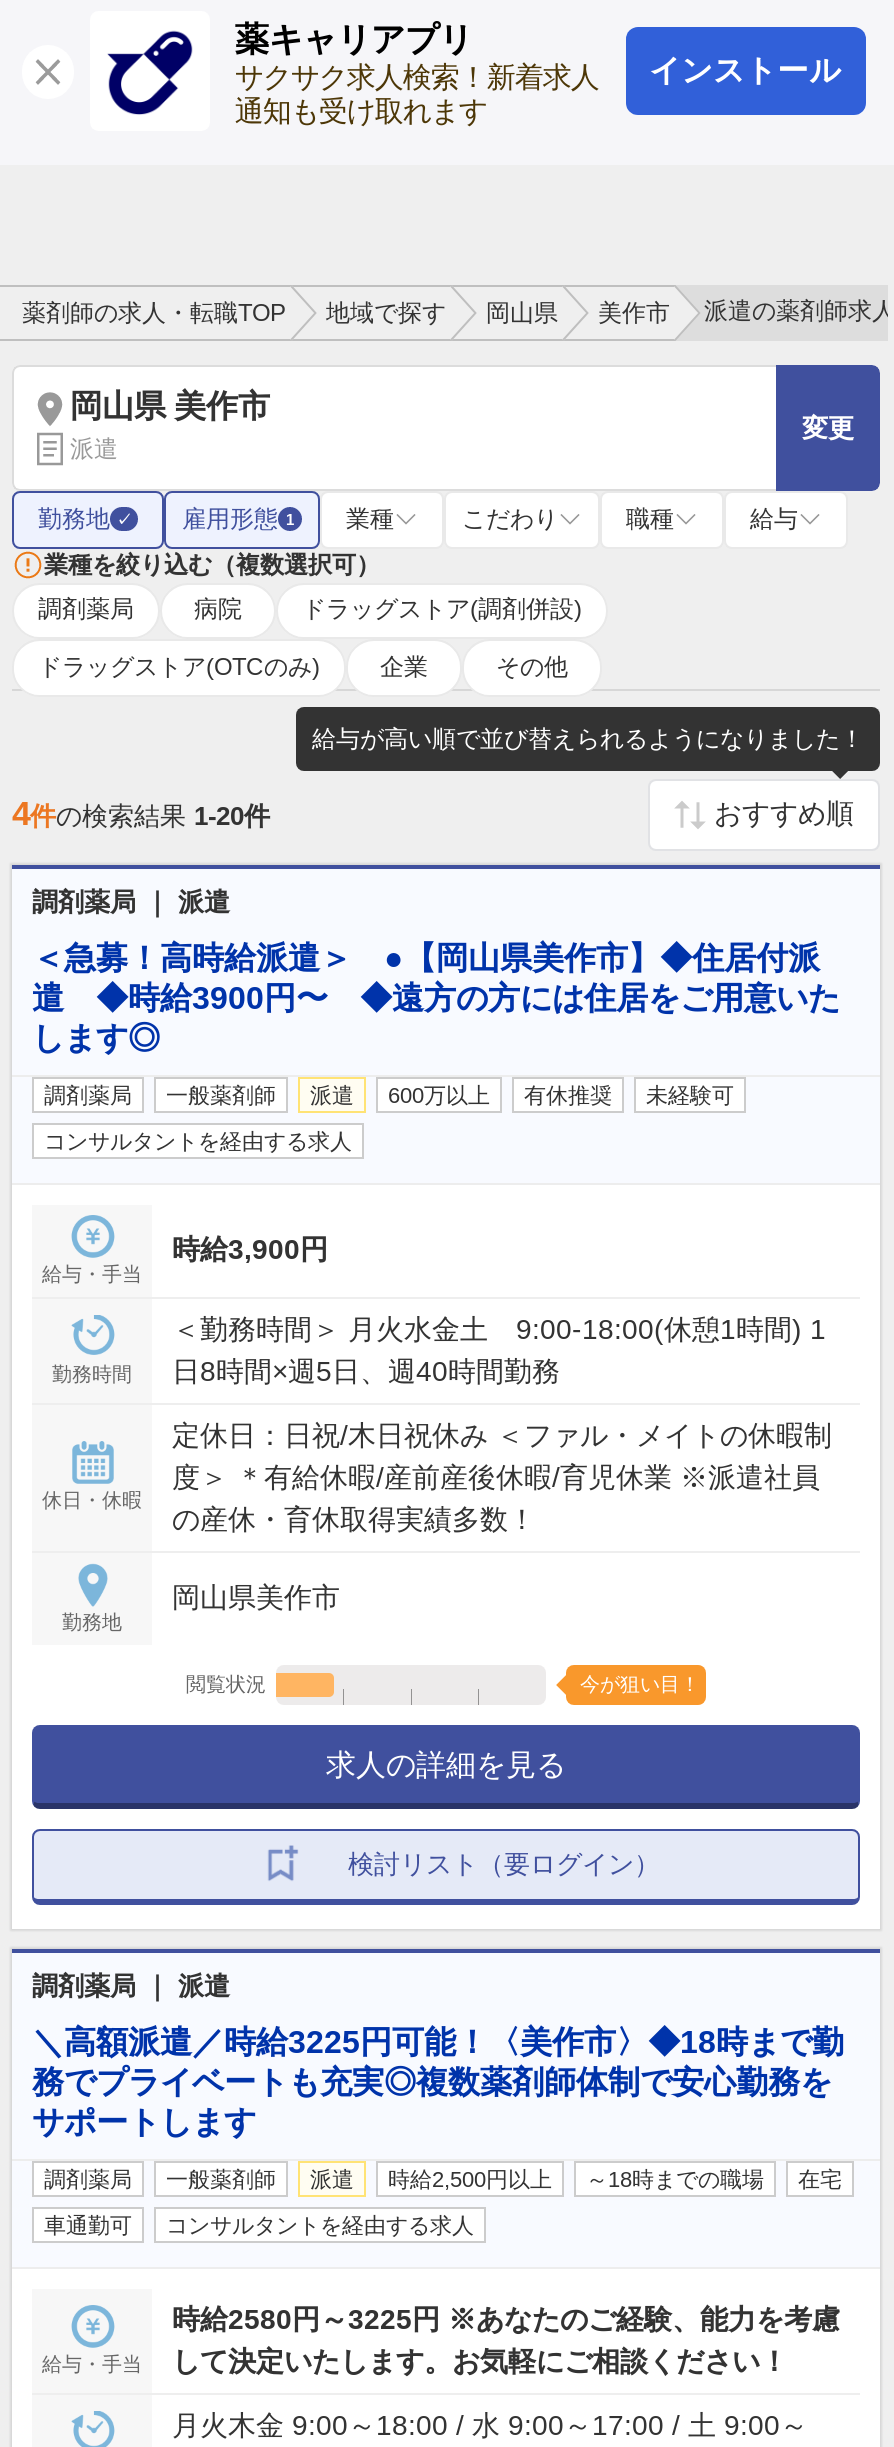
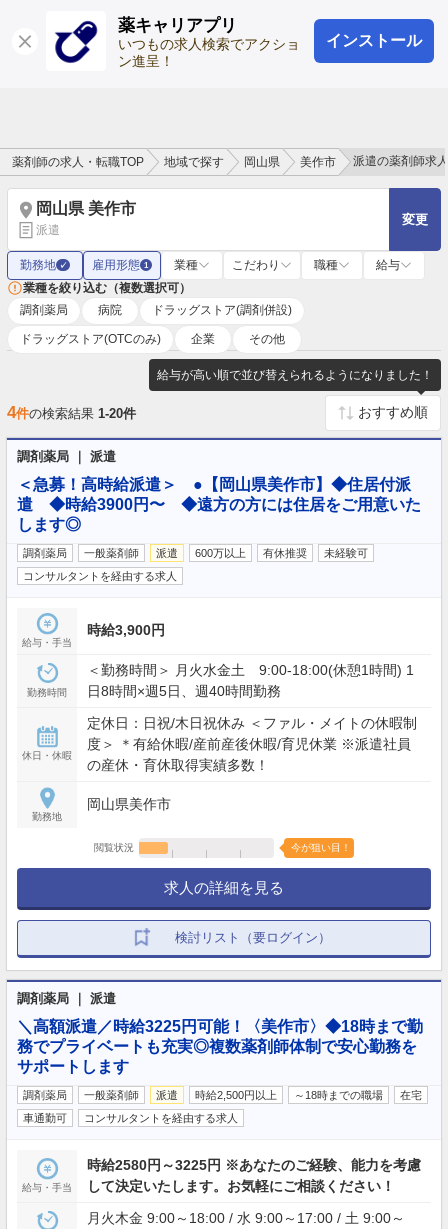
[235,61,599,127] サクサク求人検索！新着求人 | 通知も受け取れます -> [118,36,300,69] いつもの求人検索でアクショ | ン進呈！

